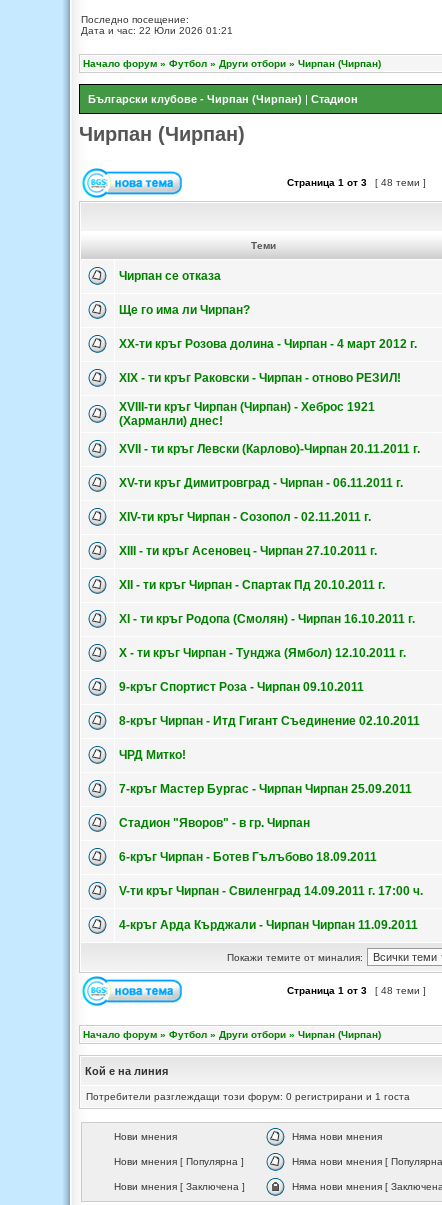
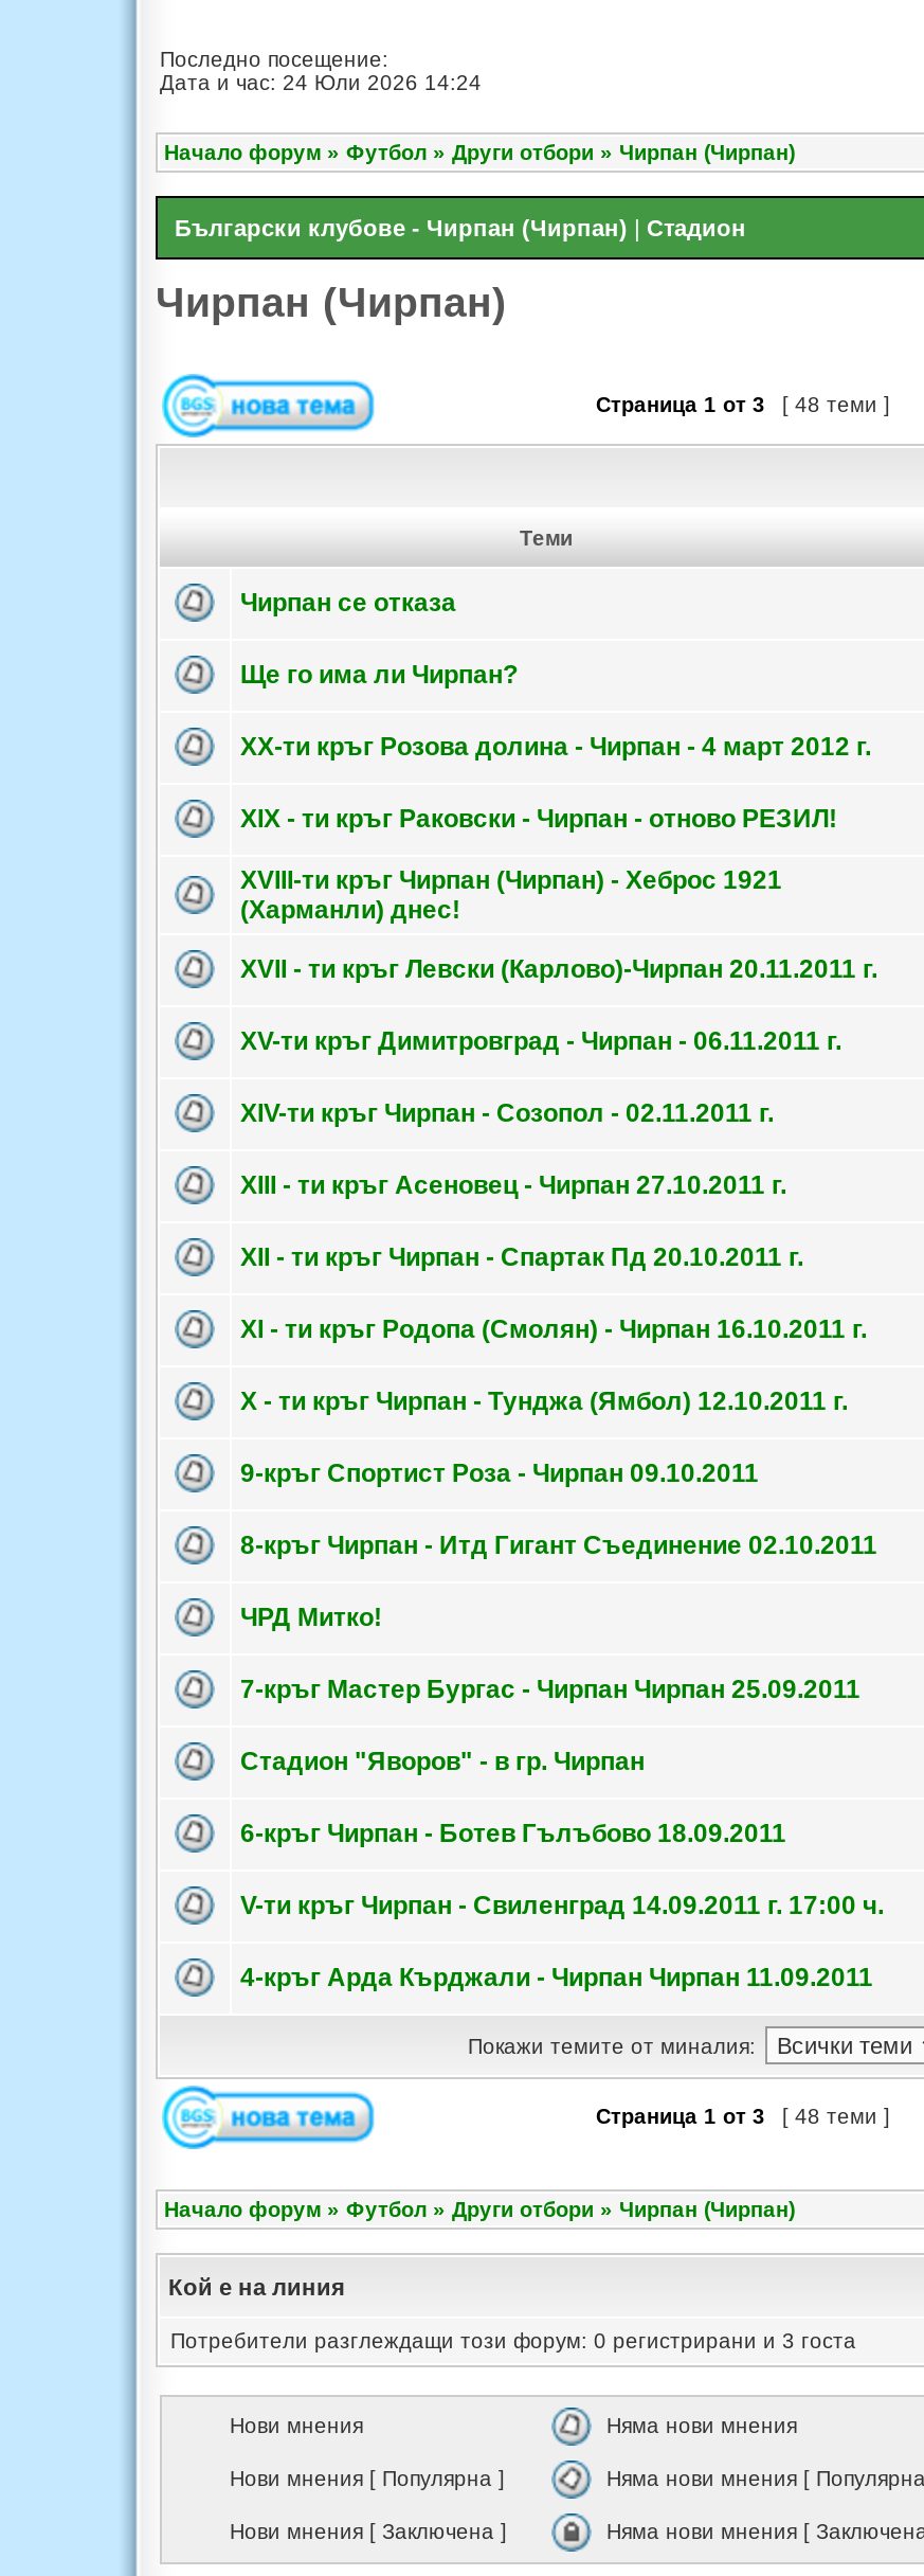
[81,25,233,36] Дата и час: 22 Юли 2026 01:21 -> [160,71,482,94] Дата и час: 24 Юли 2026 14:24
[86,1091,410,1102] Потребители разглеждащи този форум: 0 регистрирани и 1 госта -> [170,2329,856,2353] Потребители разглеждащи този форум: 0 регистрирани и 3 госта

